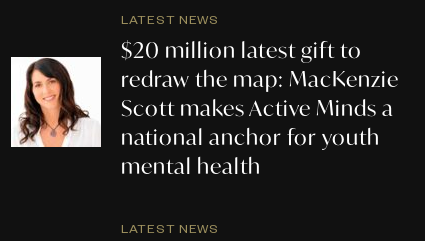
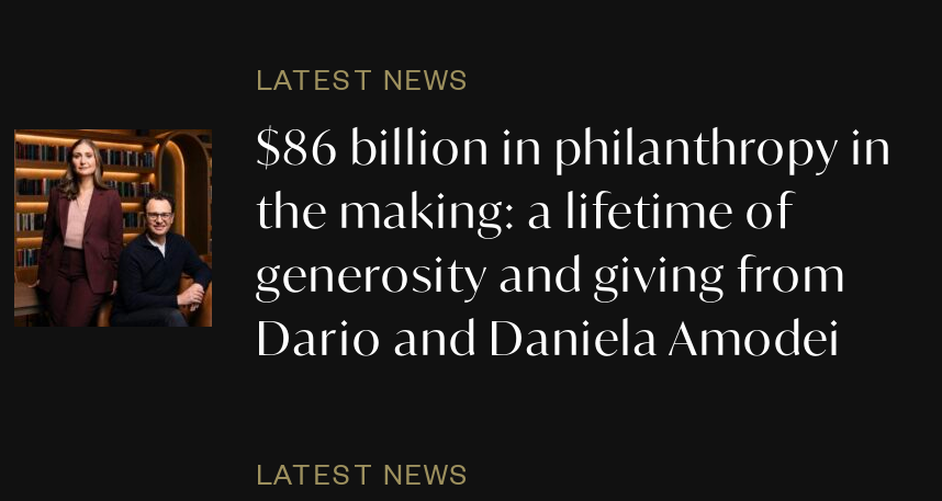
[10,36,399,180] [image] | $20 million latest gift to | redraw the map: MacKenzie | Scott makes Active Minds a | national anchor for youth | mental health -> [12,115,893,367] [image] | $86 billion in philanthropy in | the making: a lifetime of | generosity and giving from | Dario and Daniela Amodei

